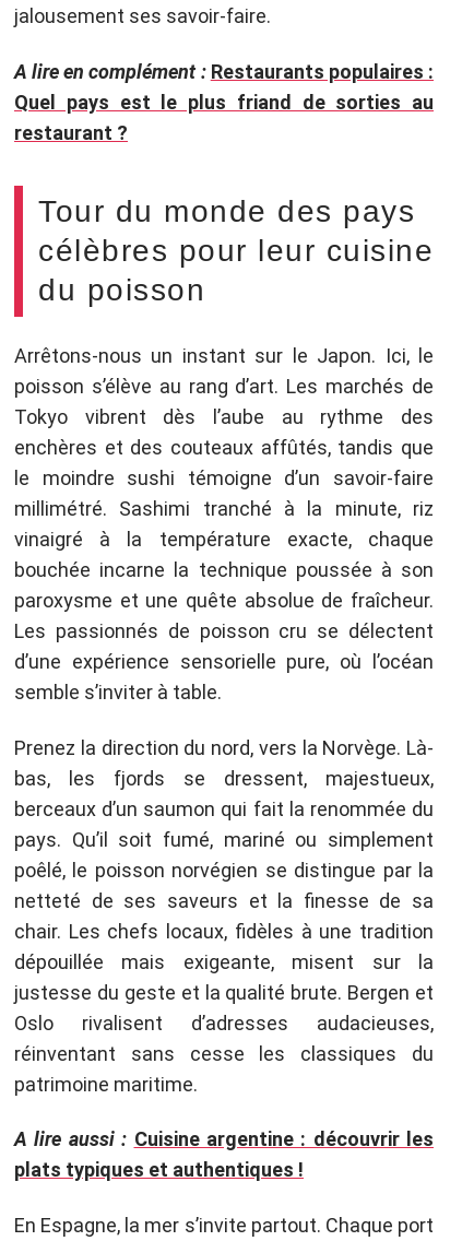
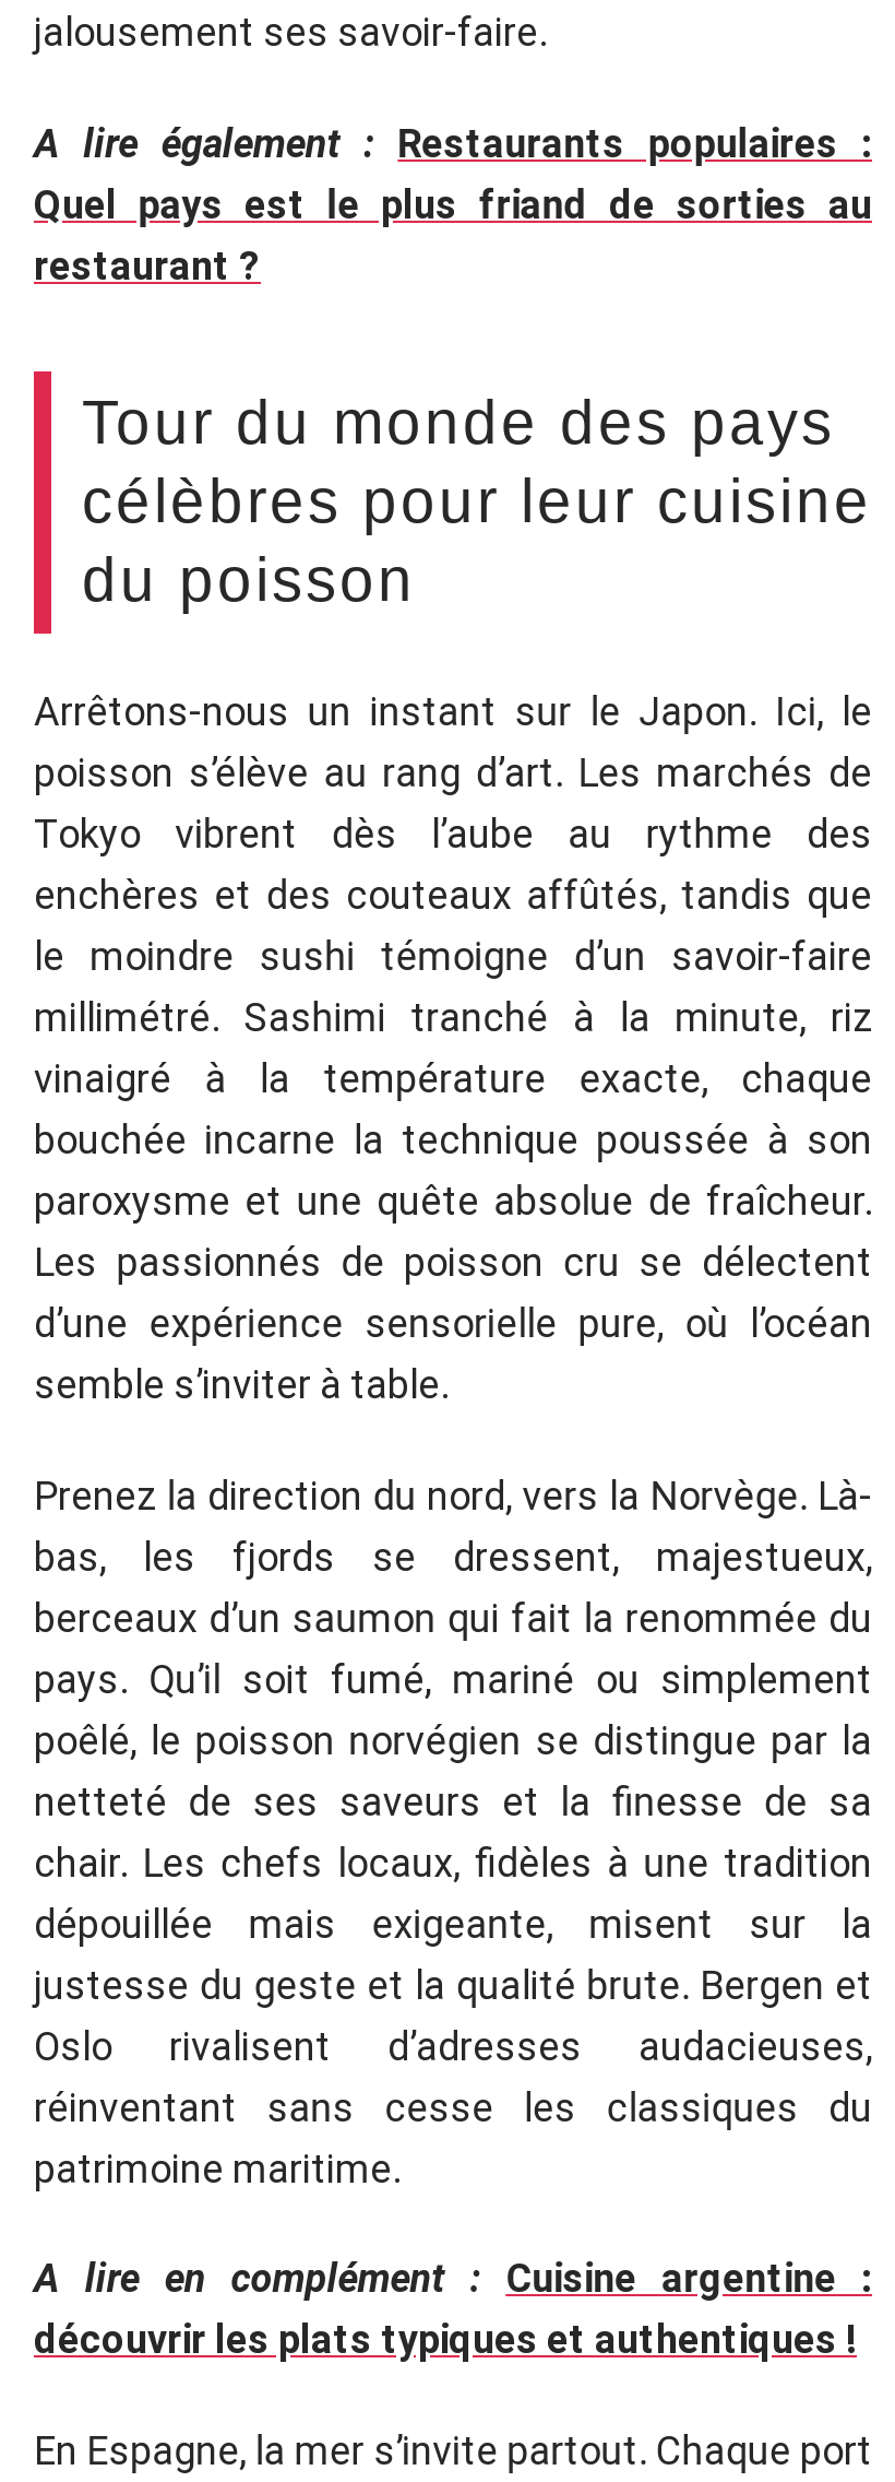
[14,60,434,82] A lire en complément : Restaurants populaires : -> [34,119,872,165] A lire également : Restaurants populaires :
[14,1127,434,1181] A lire aussi : Cuisine argentine : découvrir les | plats typiques et authentiques ! -> [34,2255,872,2362] A lire en complément : Cuisine argentine : | découvrir les plats typiques et authentiques !

